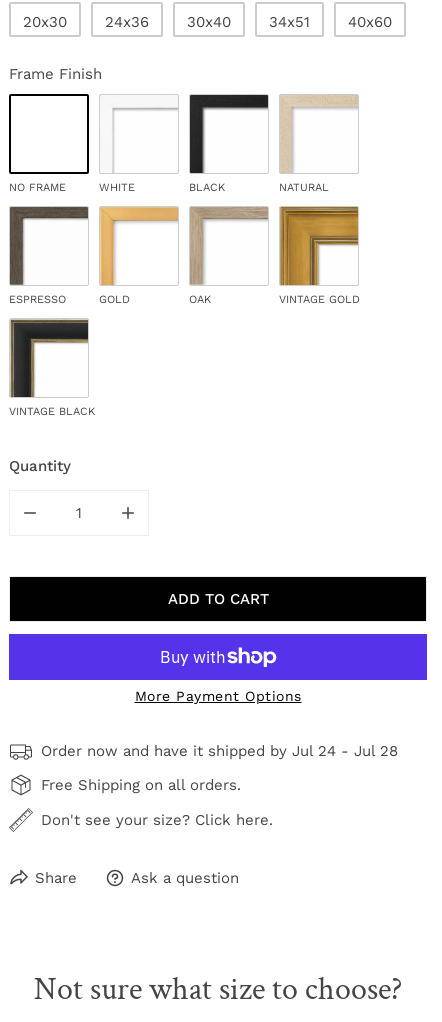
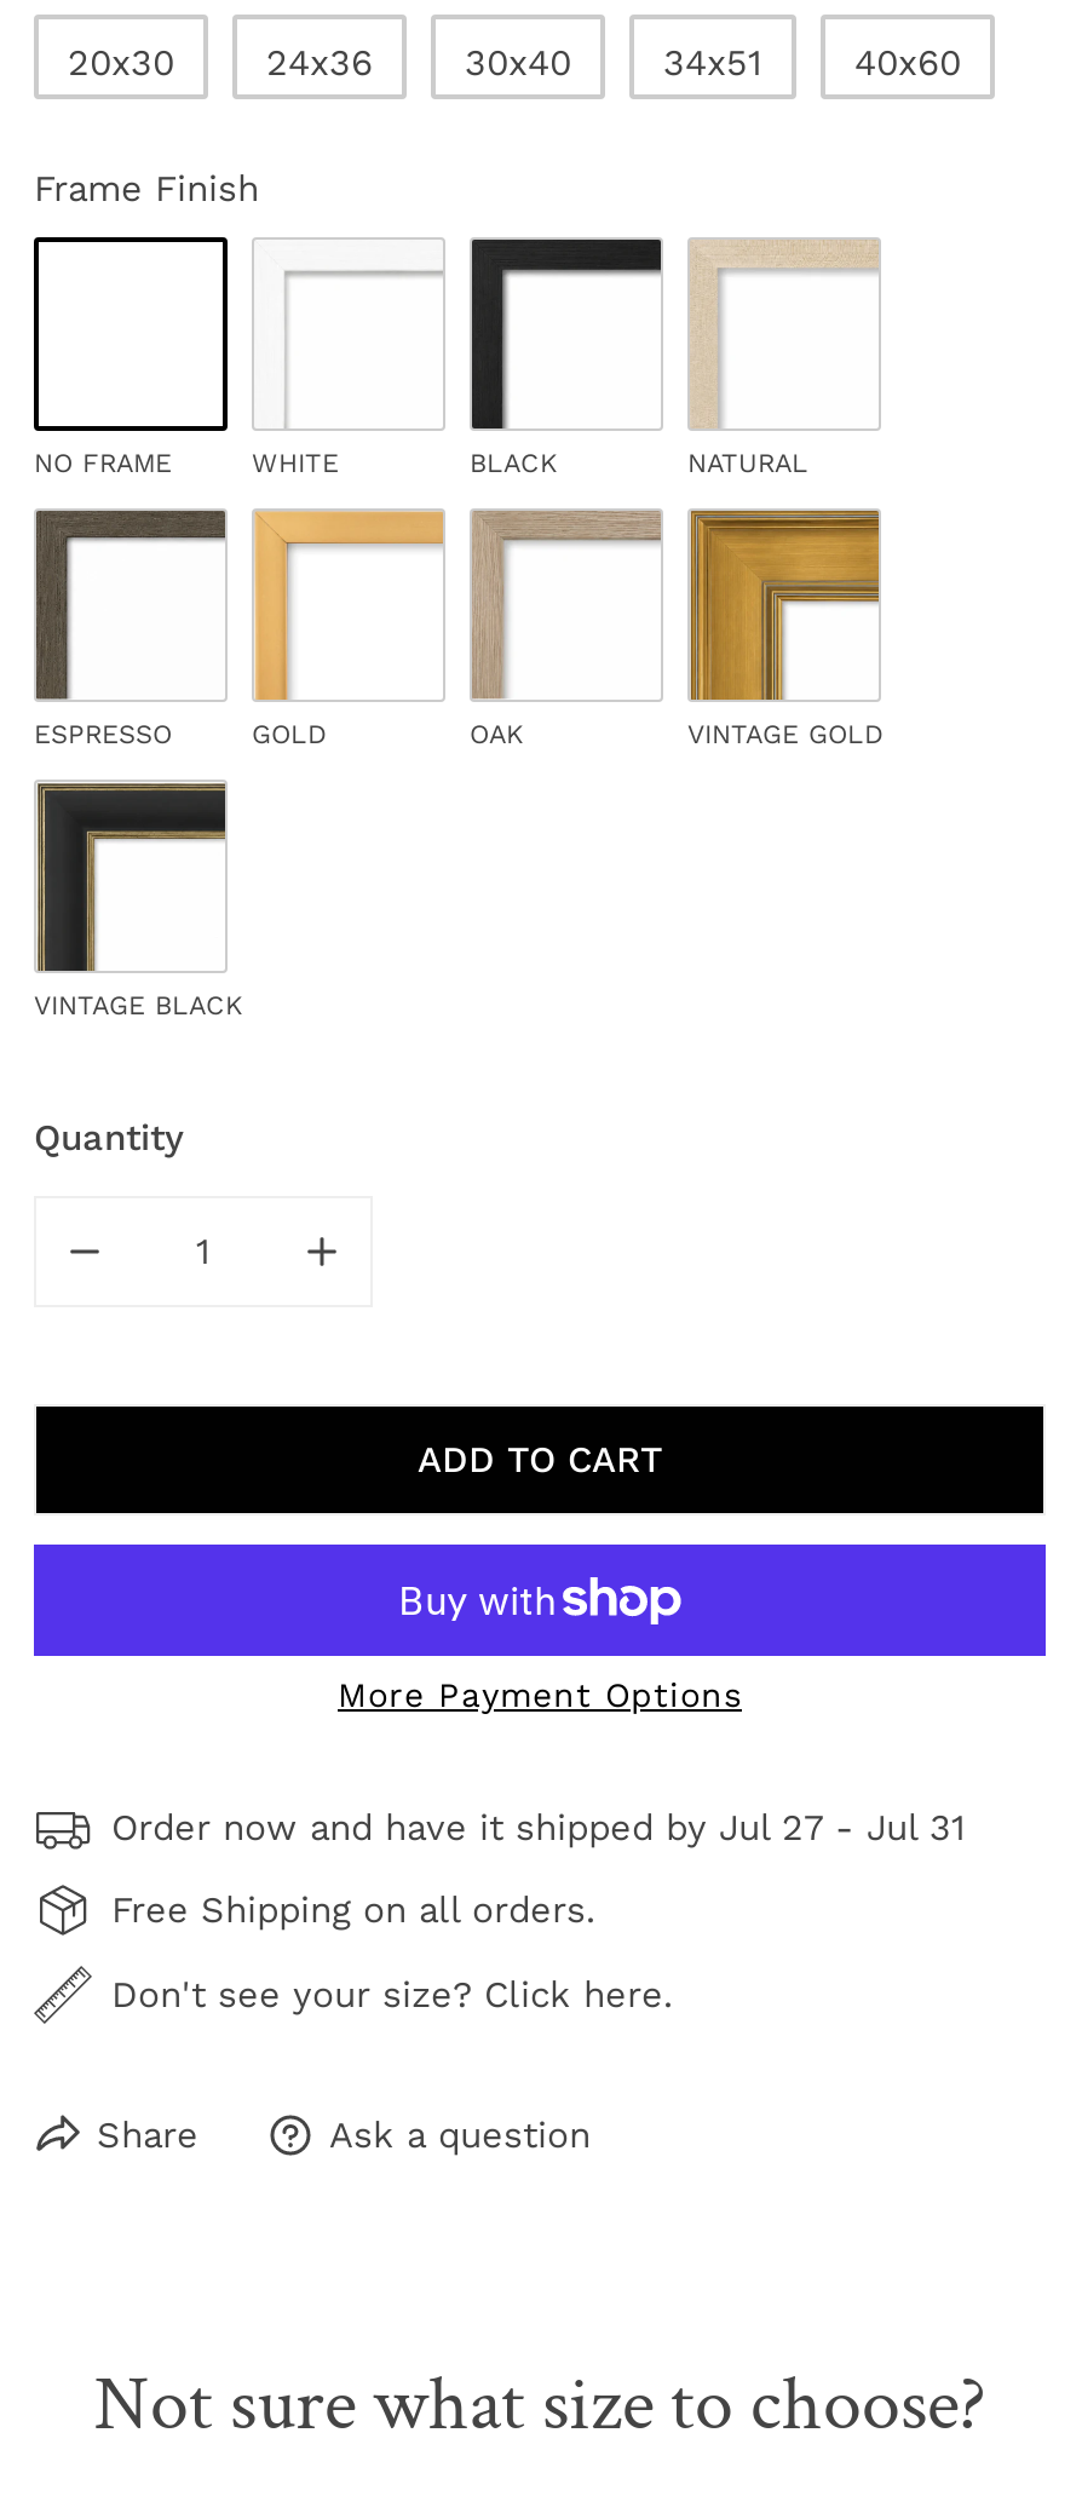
[41,742,398,760] Order now and have it shipped by Jul 24 - Jul 28 -> [111,1806,966,1850] Order now and have it shipped by Jul 27 - Jul 31

